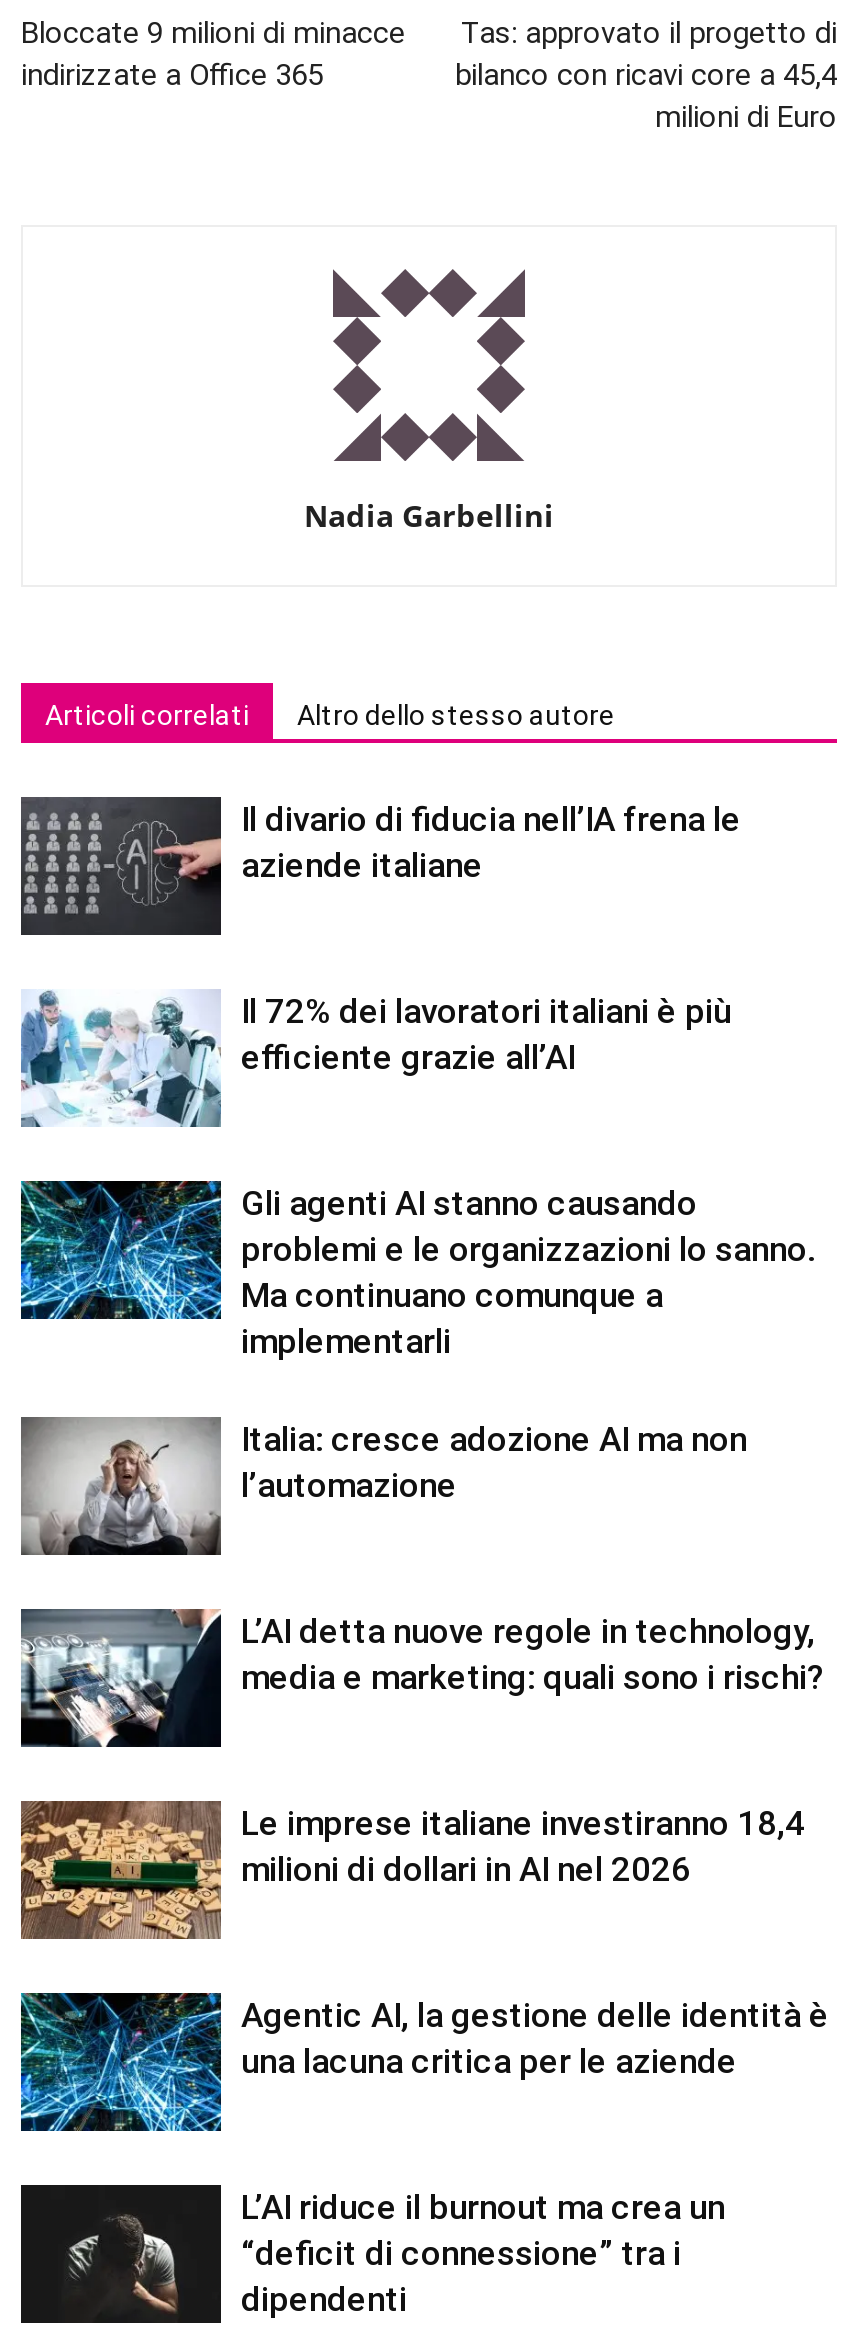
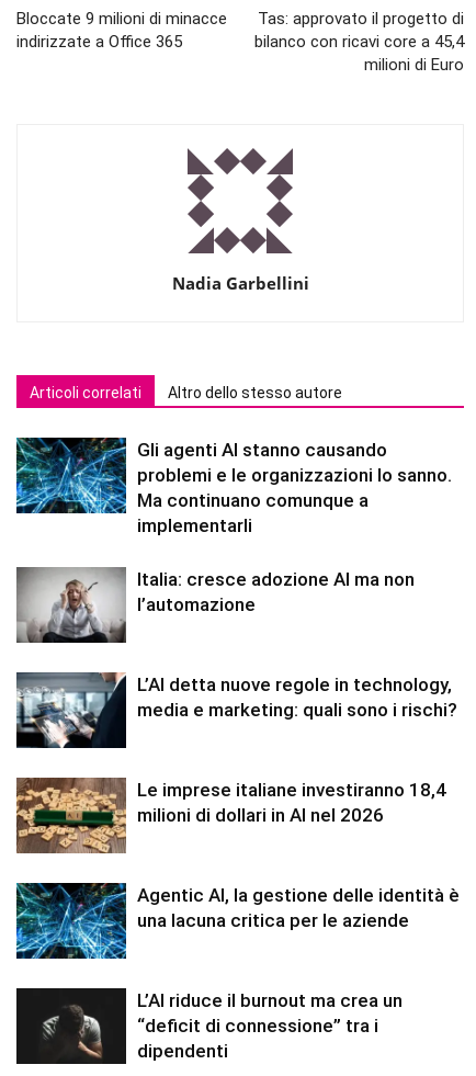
[19,797,741,937] [image] | Il divario di fiducia nell’IA frena le | aziende italiane -> none
[19,989,731,1129] [image] | Il 72% dei lavoratori italiani è più | efficiente grazie all’AI -> none

